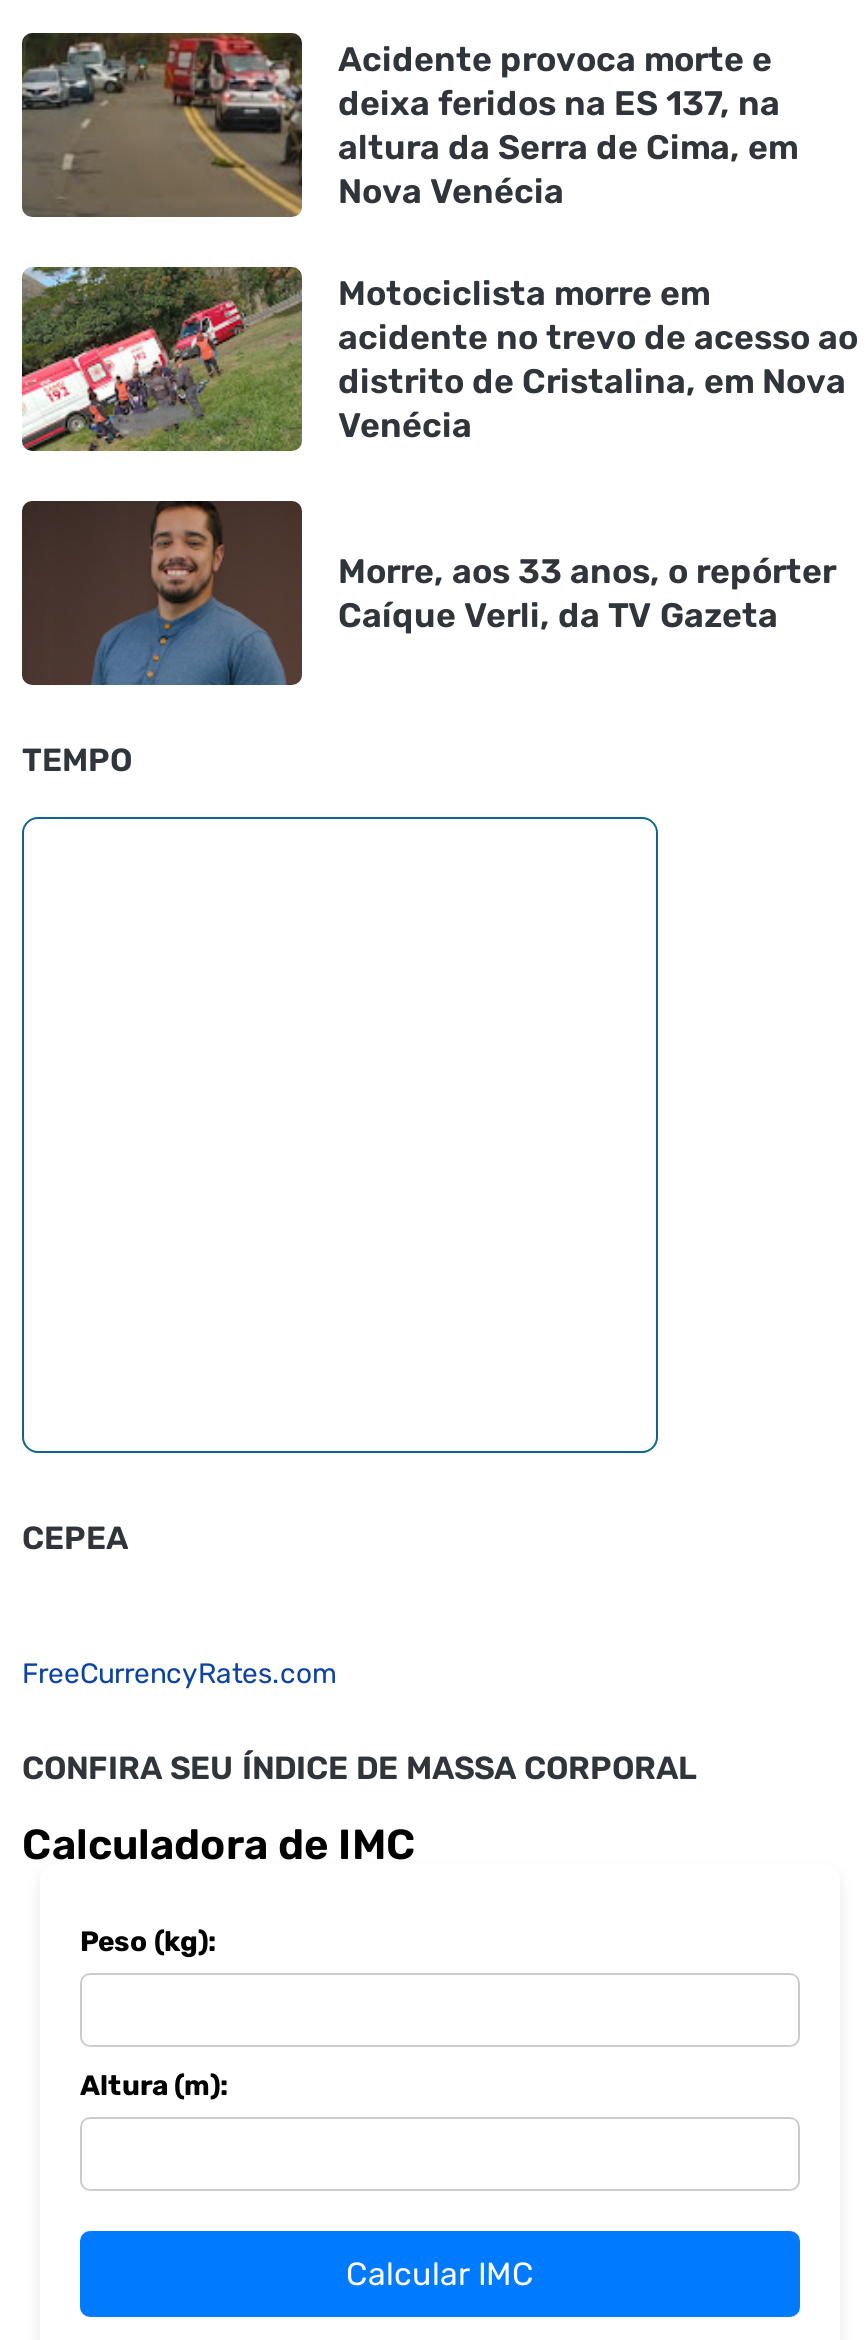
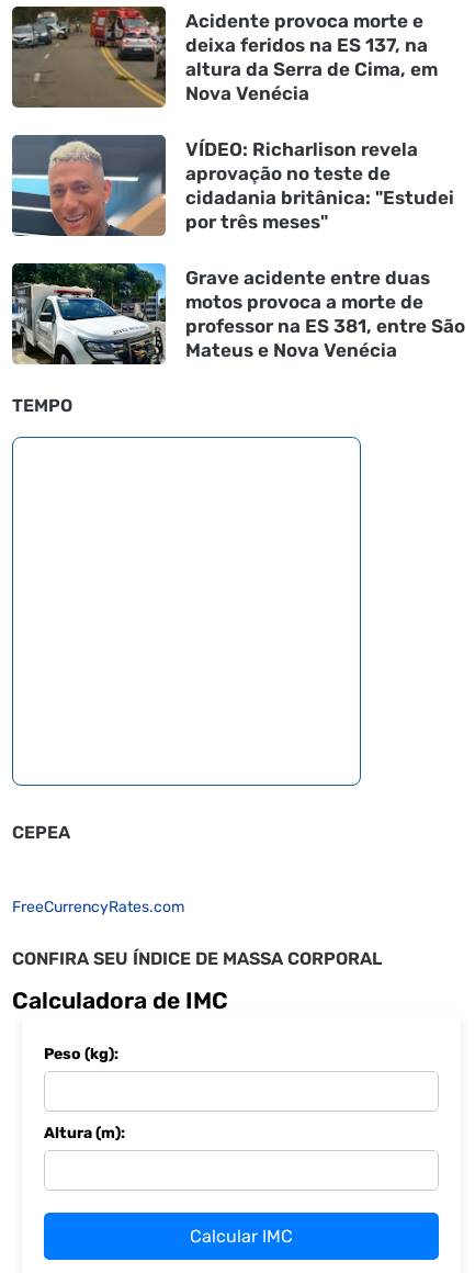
[20,267,858,453] [image] | Motociclista morre em | acidente no trevo de acesso ao | distrito de Cristalina, em Nova | Venécia -> [11,135,454,237] [image] | VÍDEO: Richarlison revela | aprovação no teste de | cidadania britânica: "Estudei | por três meses"
[20,499,836,687] [image] | Morre, aos 33 anos, o repórter | Caíque Verli, da TV Gazeta -> [11,262,465,365] [image] | Grave acidente entre duas | motos provoca a morte de | professor na ES 381, entre São | Mateus e Nova Venécia

